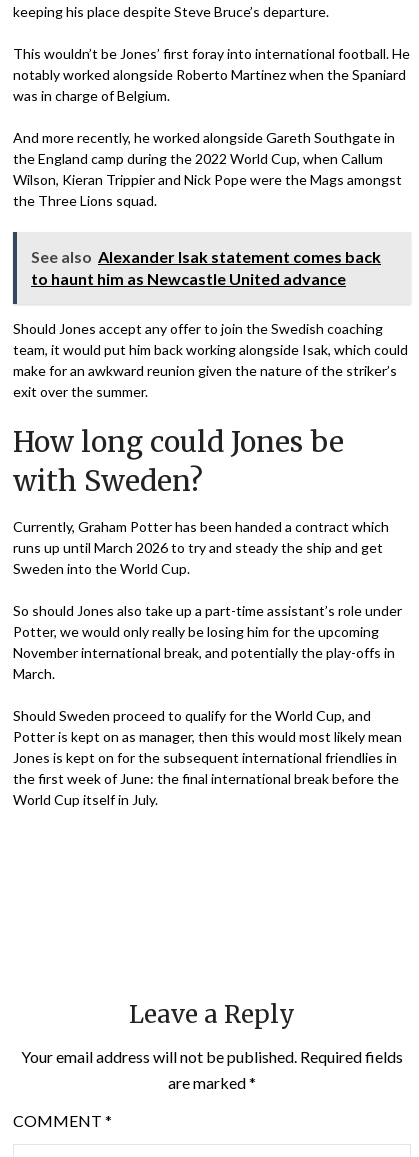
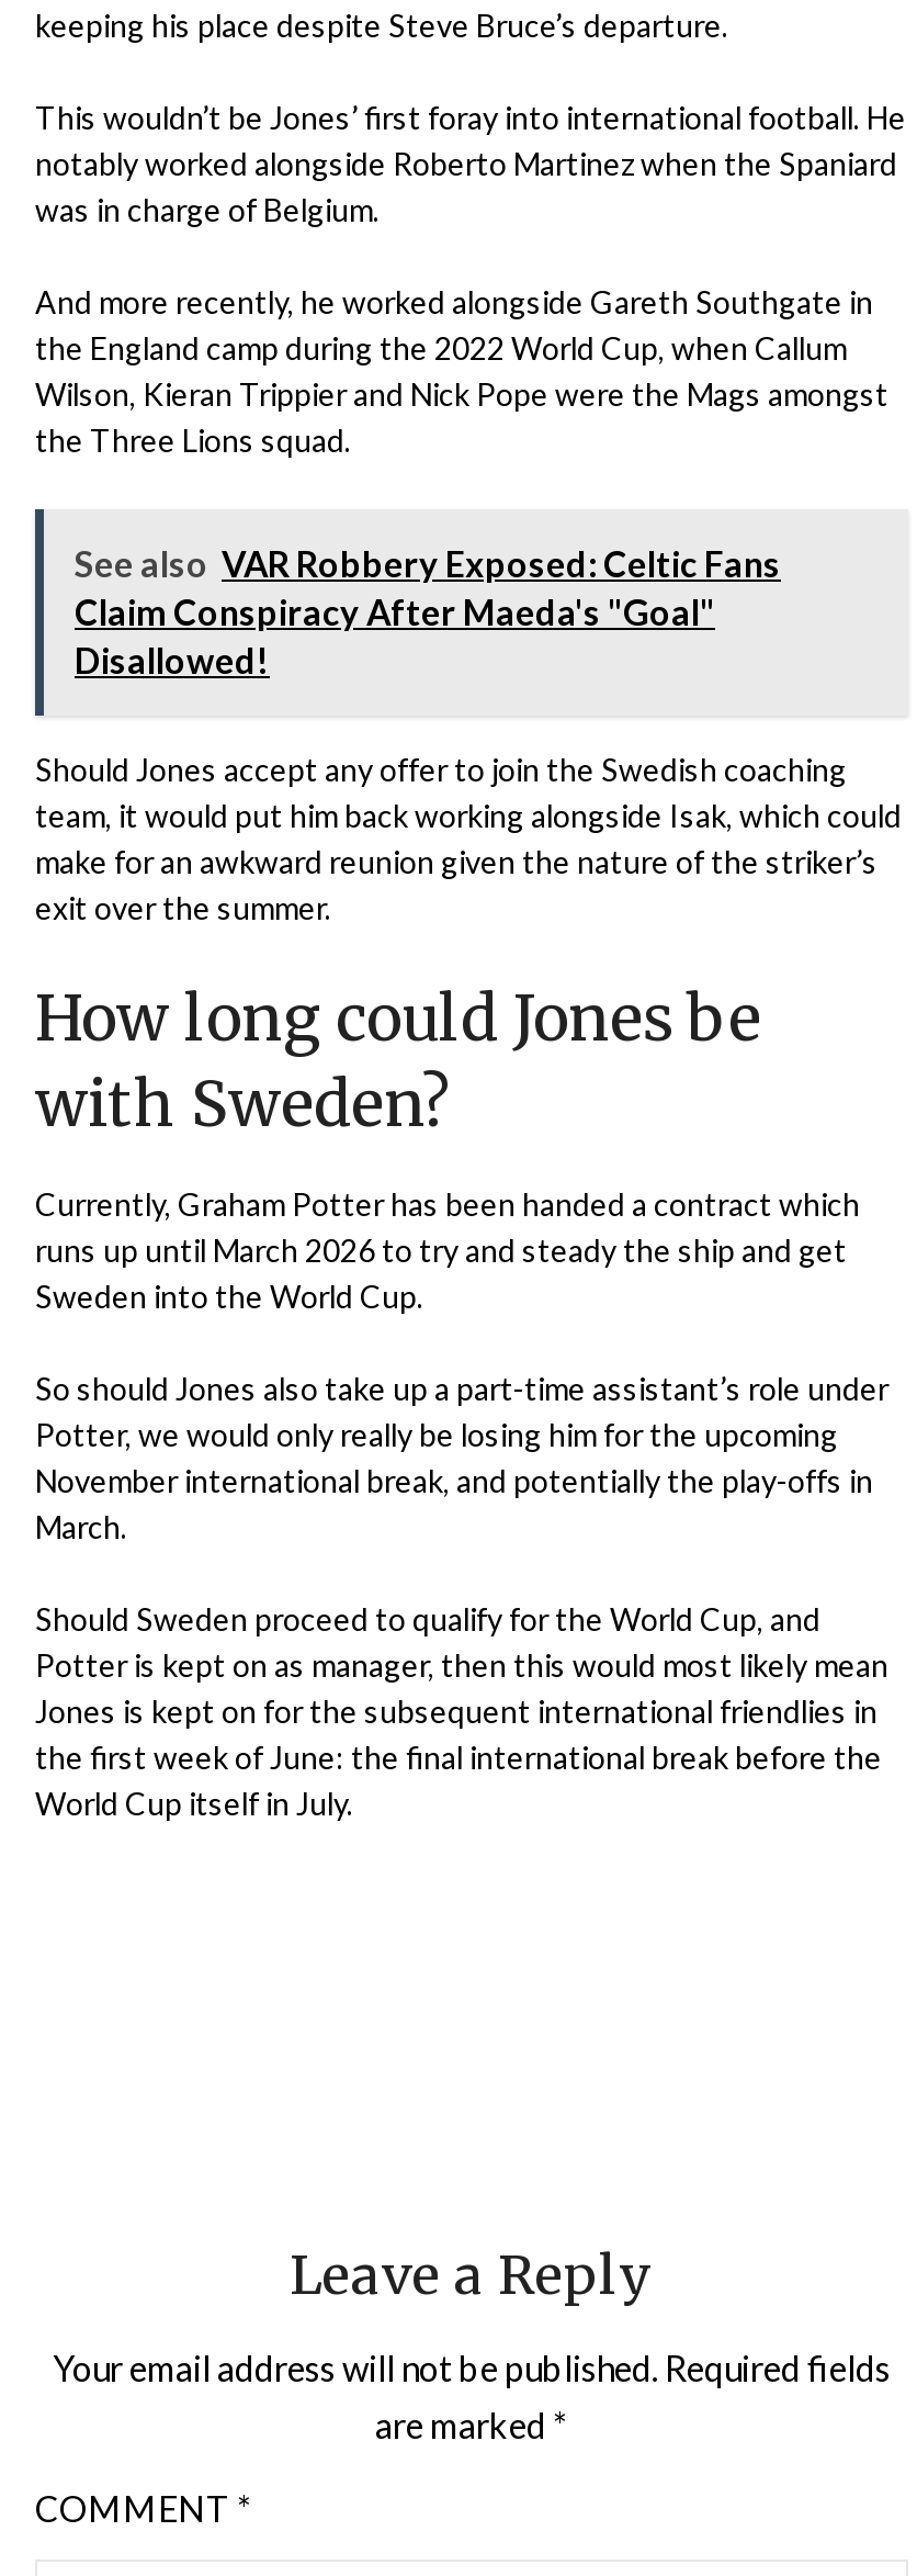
[31,247,381,288] See also Alexander Isak statement comes back | to haunt him as Newcastle United advance -> [75,542,781,680] See also VAR Robbery Exposed: Celtic Fans | Claim Conspiracy After Maeda's "Goal" | Disallowed!

